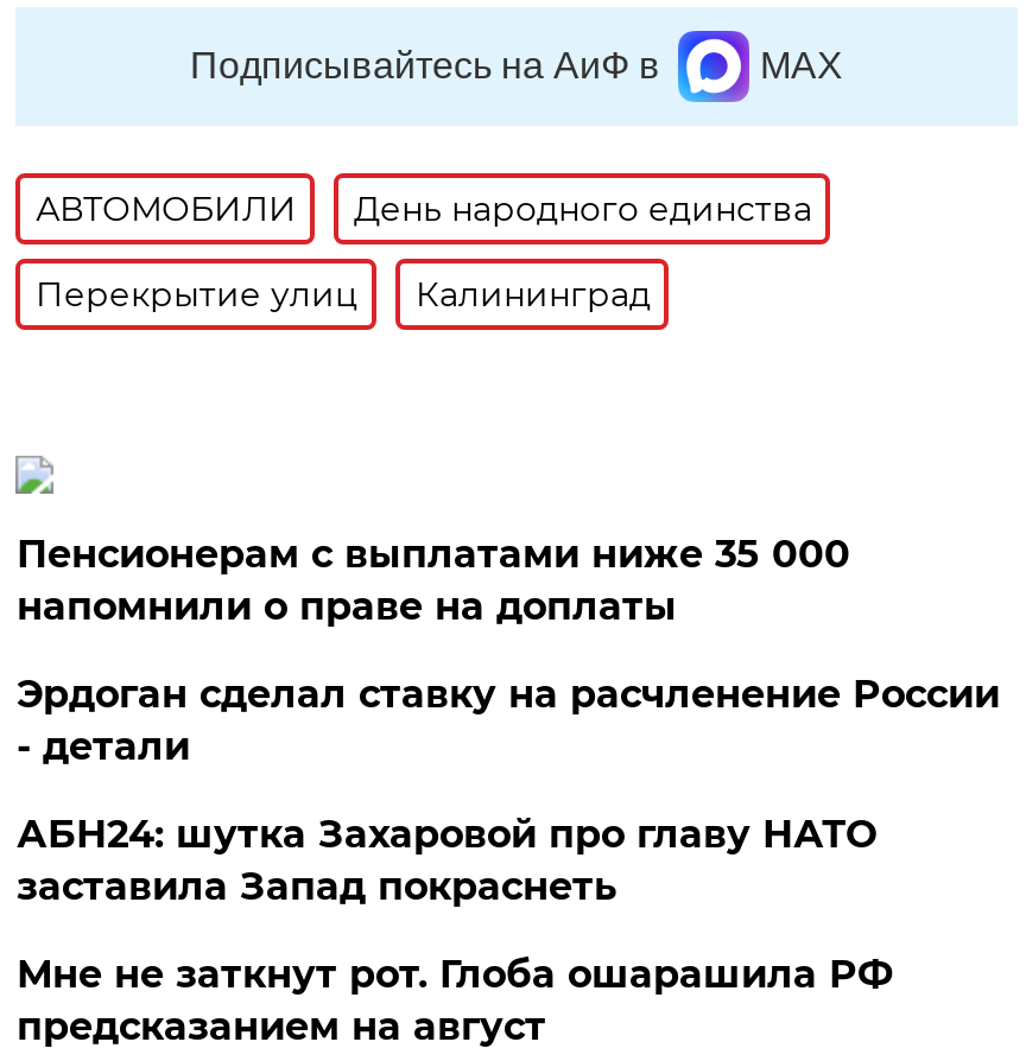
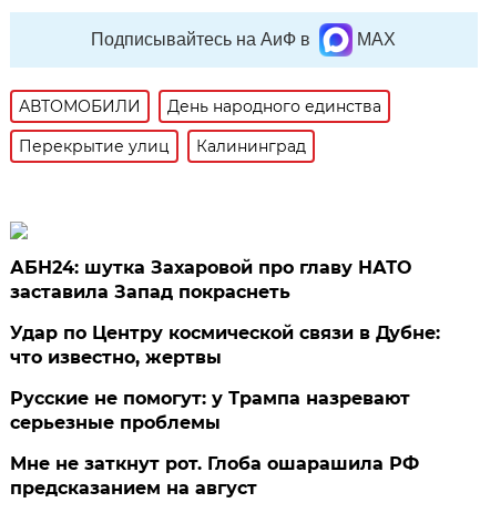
[16,532,1000,770] Пенсионерам с выплатами ниже 35 000 | напомнили о праве на доплаты | Эрдоган сделал ставку на расчленение России | - детали -> none
moved [16,812,876,910] -> [10,257,412,303]: АБН24: шутка Захаровой про главу НАТО | заставила Запад покраснеть
none -> [10,323,441,433] Удар по Центру космической связи в Дубне: | что известно, жертвы | Русские не помогут: у Трампа назревают | серьезные проблемы

